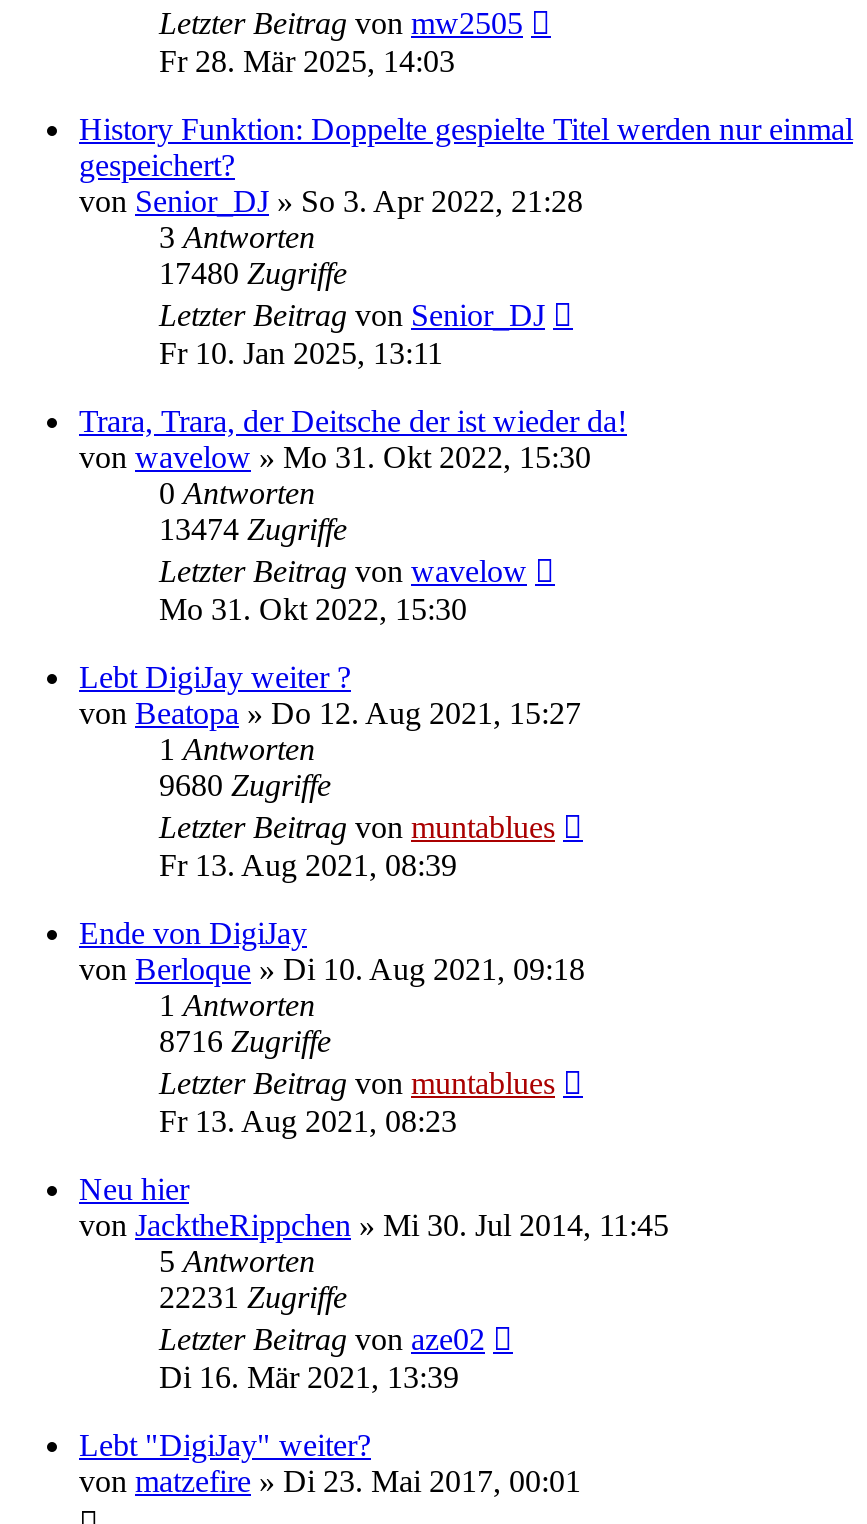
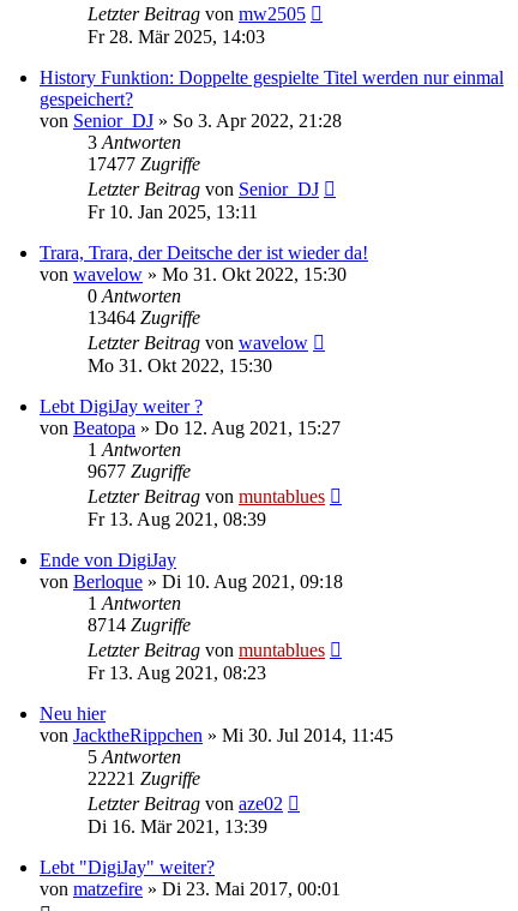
[159,256,347,290] 17480 Zugriffe -> [88,154,200,174] 17477 Zugriffe
[159,512,347,546] 13474 Zugriffe -> [88,307,200,328] 13464 Zugriffe
[159,768,331,802] 9680 Zugriffe -> [88,461,191,481] 9677 Zugriffe
[159,1024,331,1058] 8716 Zugriffe -> [88,615,191,635] 8714 Zugriffe
[159,1280,347,1314] 22231 Zugriffe -> [88,768,200,789] 22221 Zugriffe

